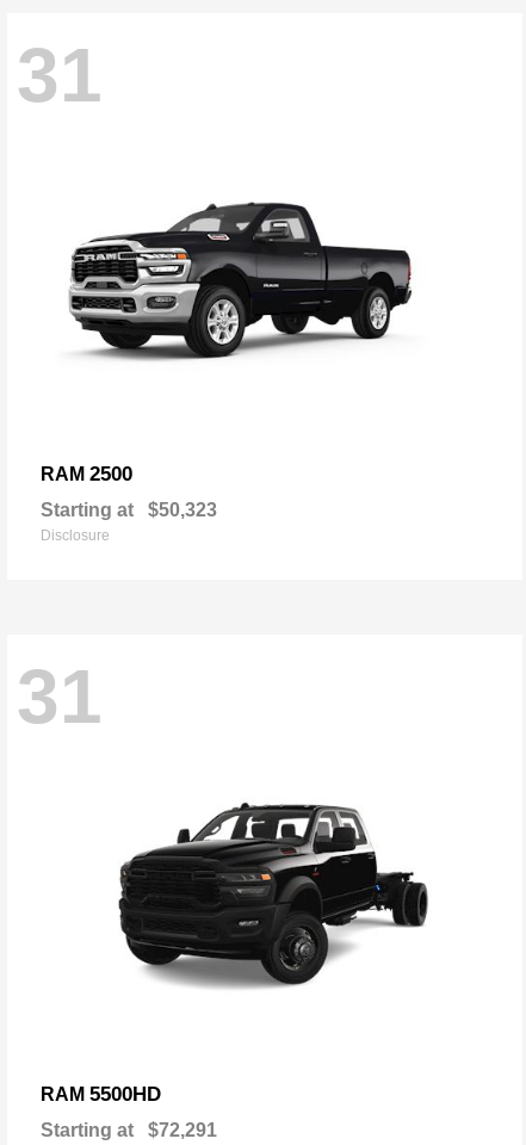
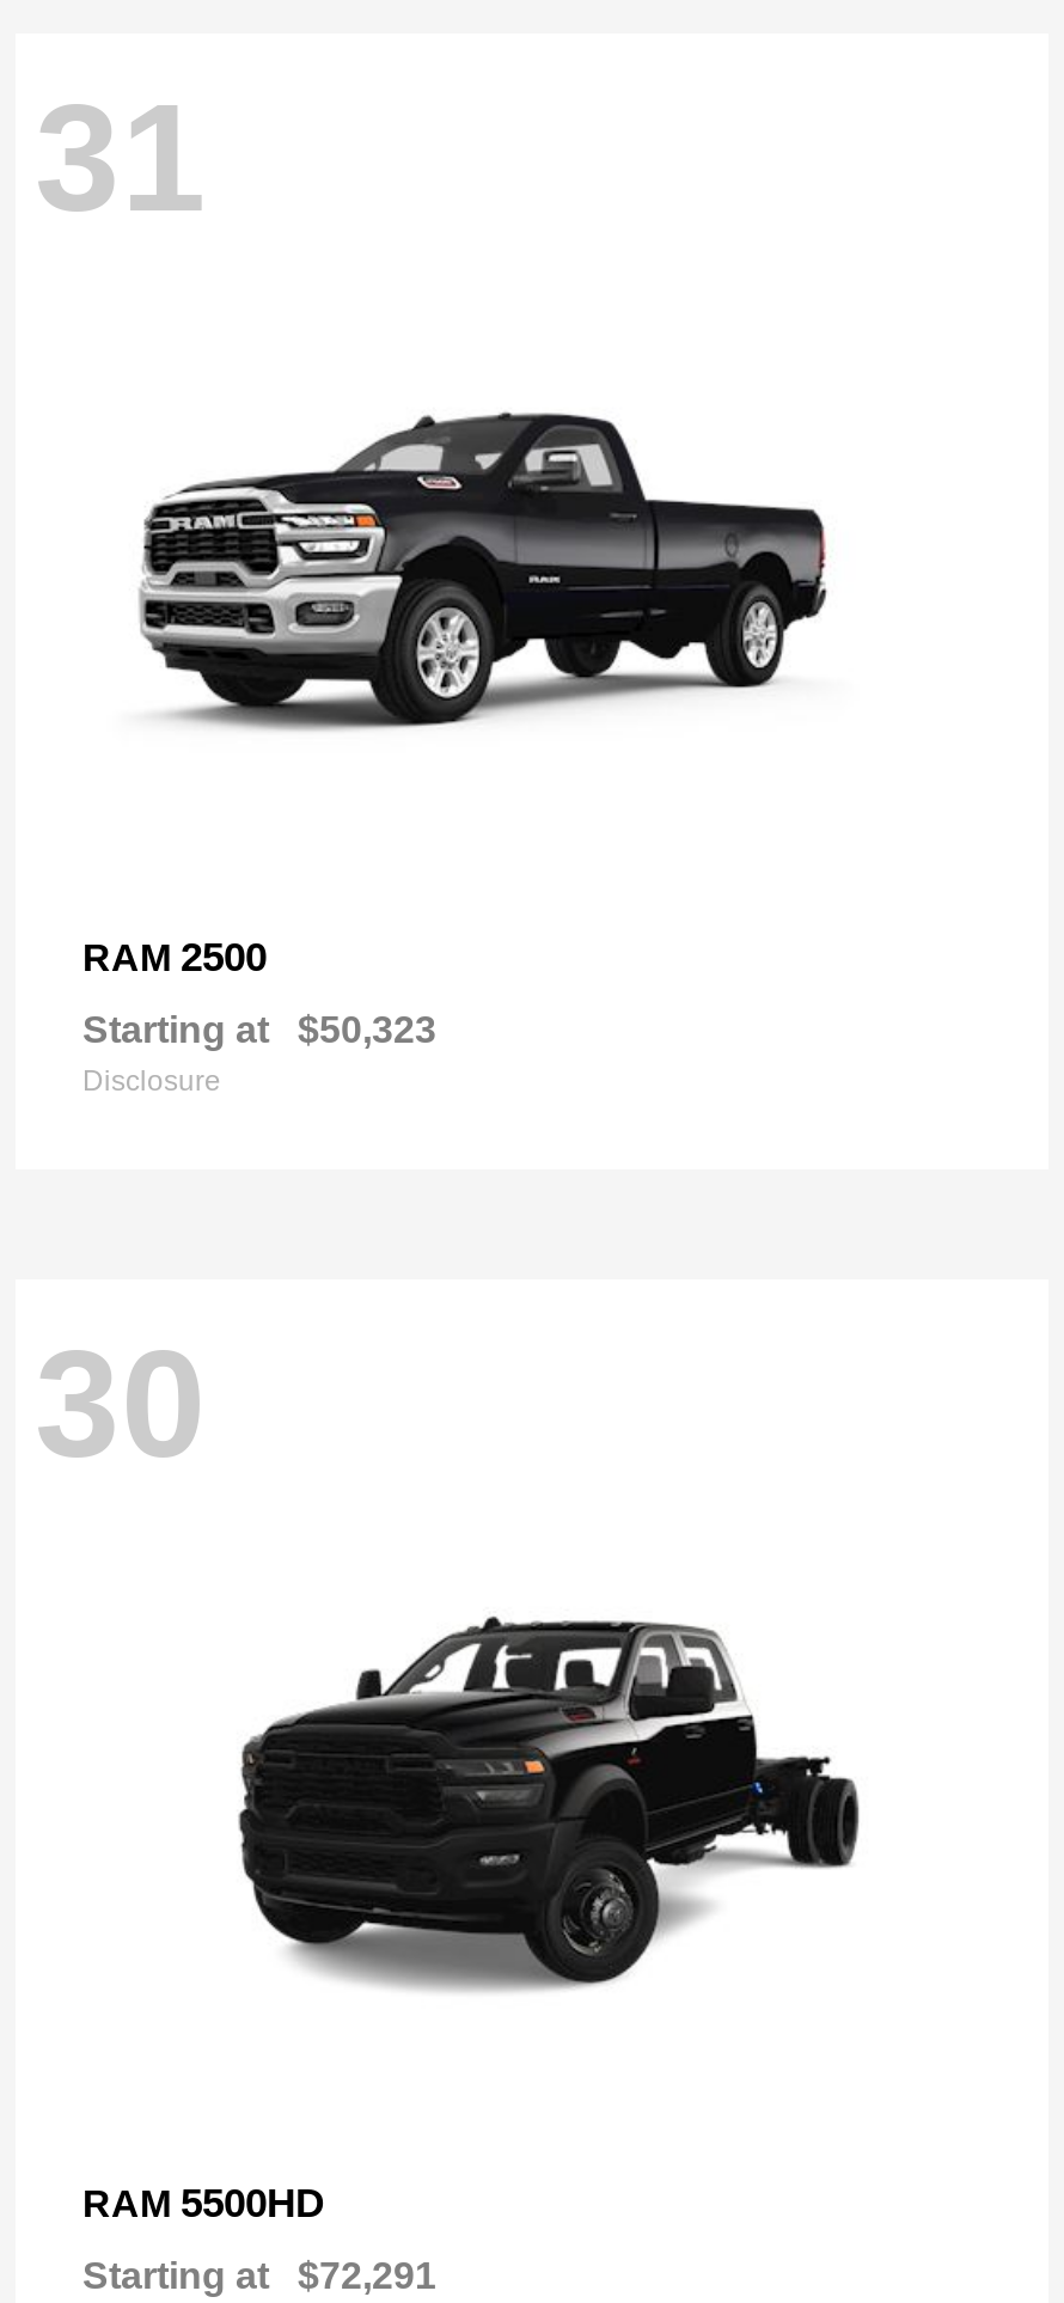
[17,654,103,740] 31 -> [35,1318,207,1490] 30

